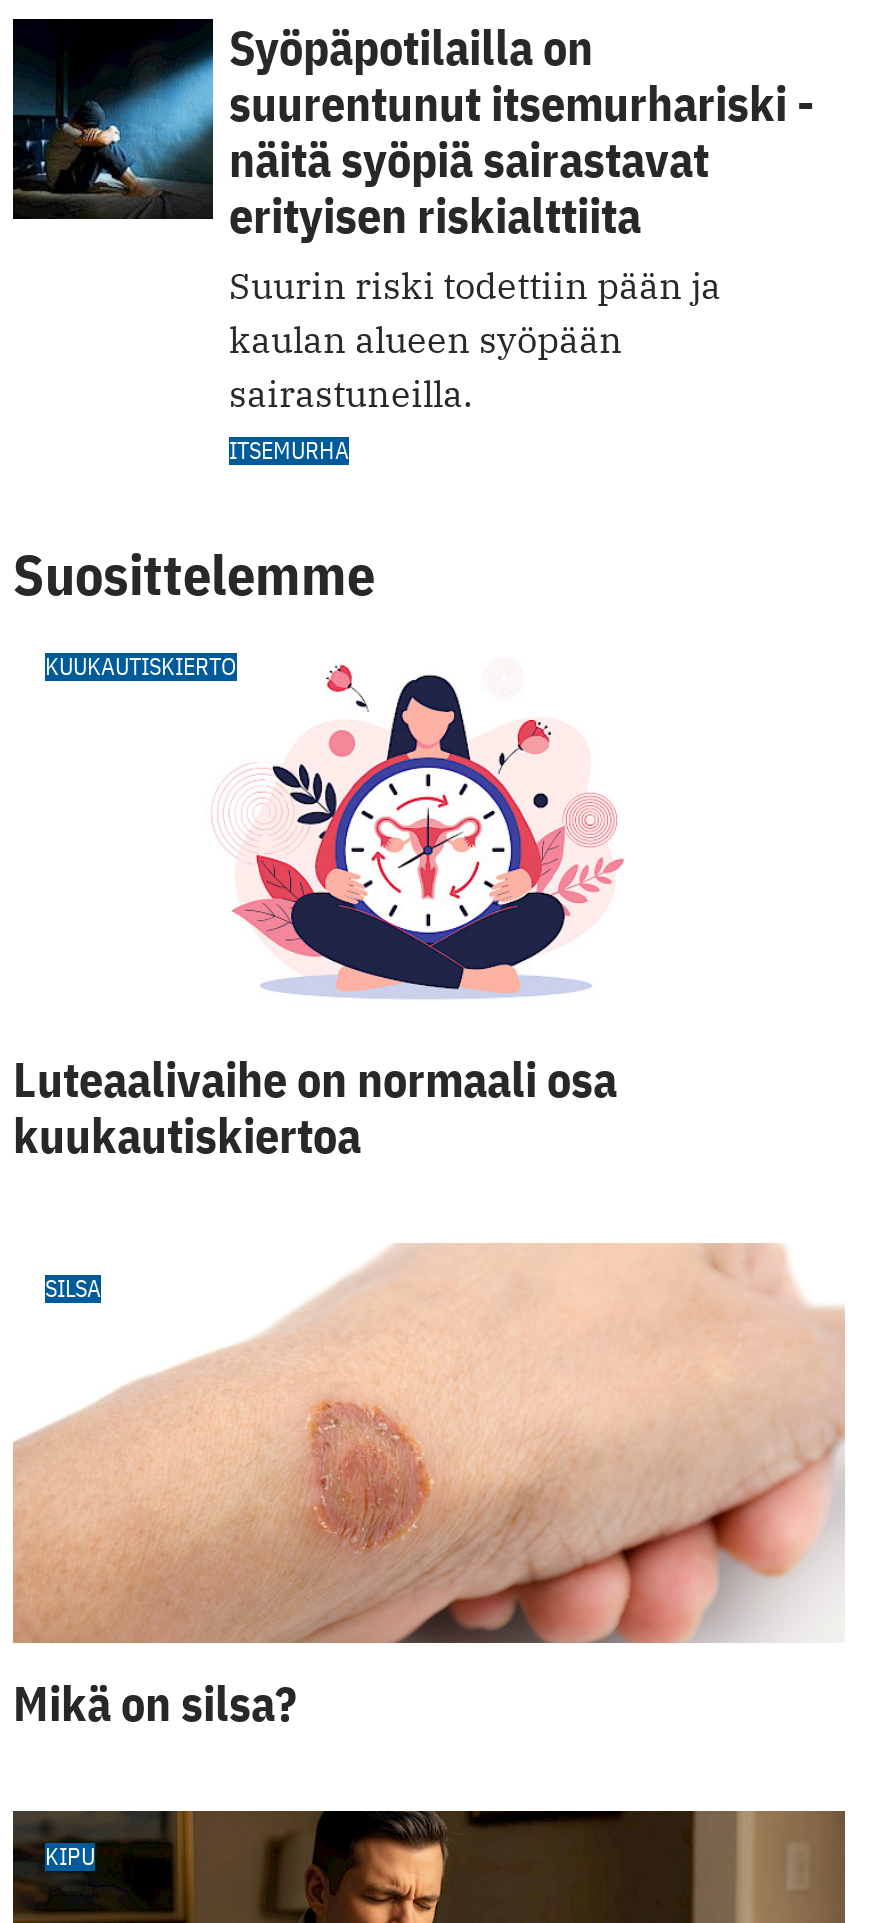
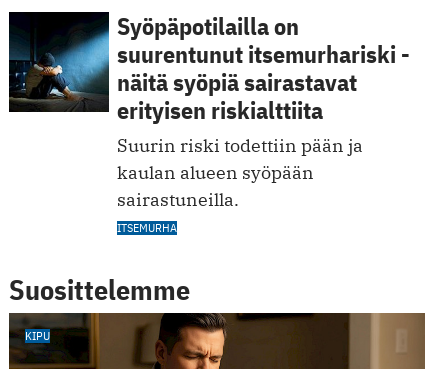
[45,651,625,999] [image] | KUUKAUTISKIERTO -> none
[13,1048,845,1657] [image] | Luteaalivaihe on normaali osa | kuukautiskiertoa | SILSA -> none
[13,1670,297,1734] Mikä on silsa? -> none

